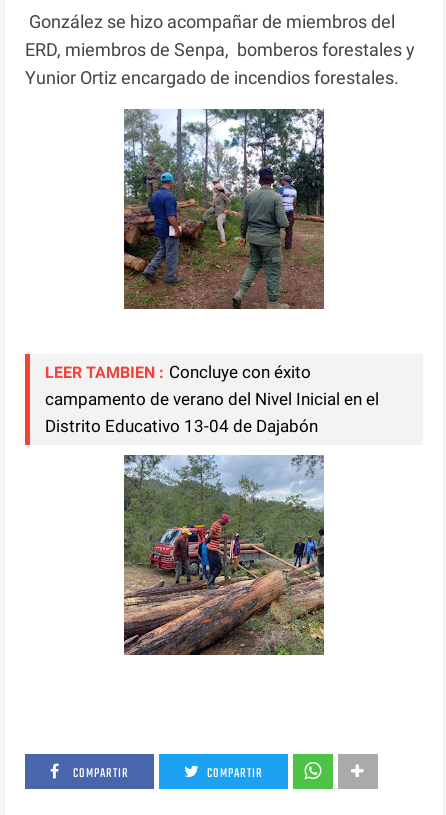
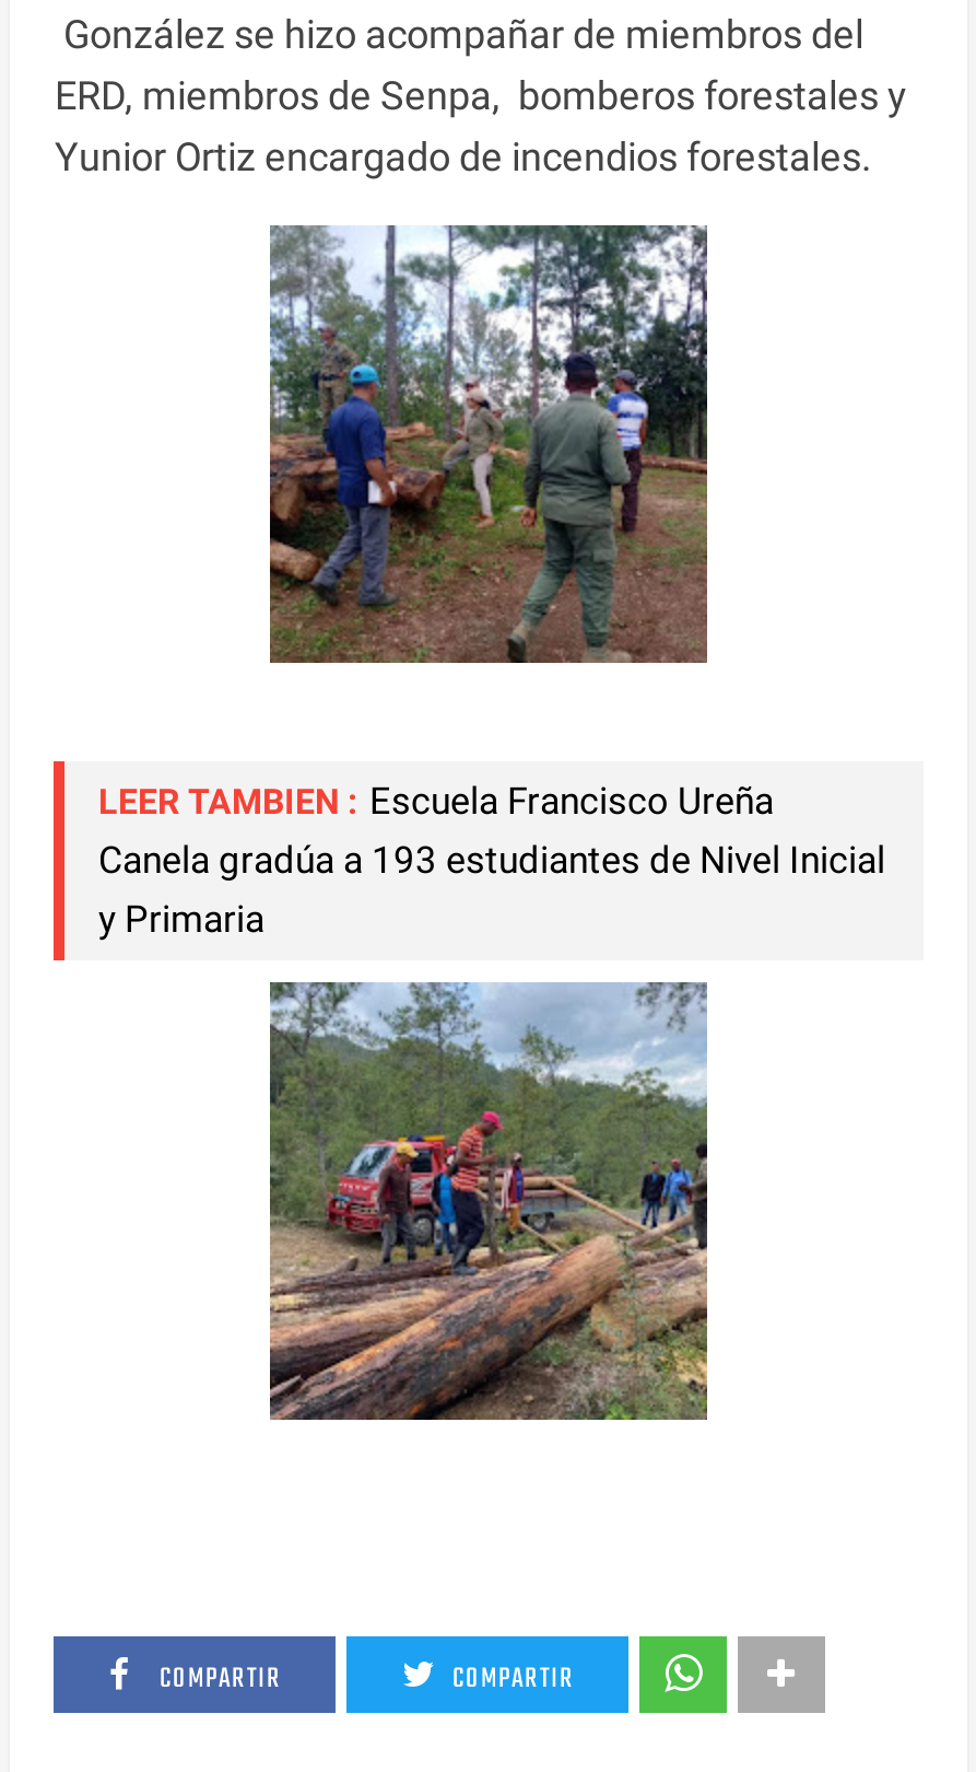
[45,362,379,436] LEER TAMBIEN : Concluye con éxito | campamento de verano del Nivel Inicial en el | Distrito Educativo 13-04 de Dajabón -> [98,779,885,940] LEER TAMBIEN : Escuela Francisco Ureña | Canela gradúa a 193 estudiantes de Nivel Inicial | y Primaria

